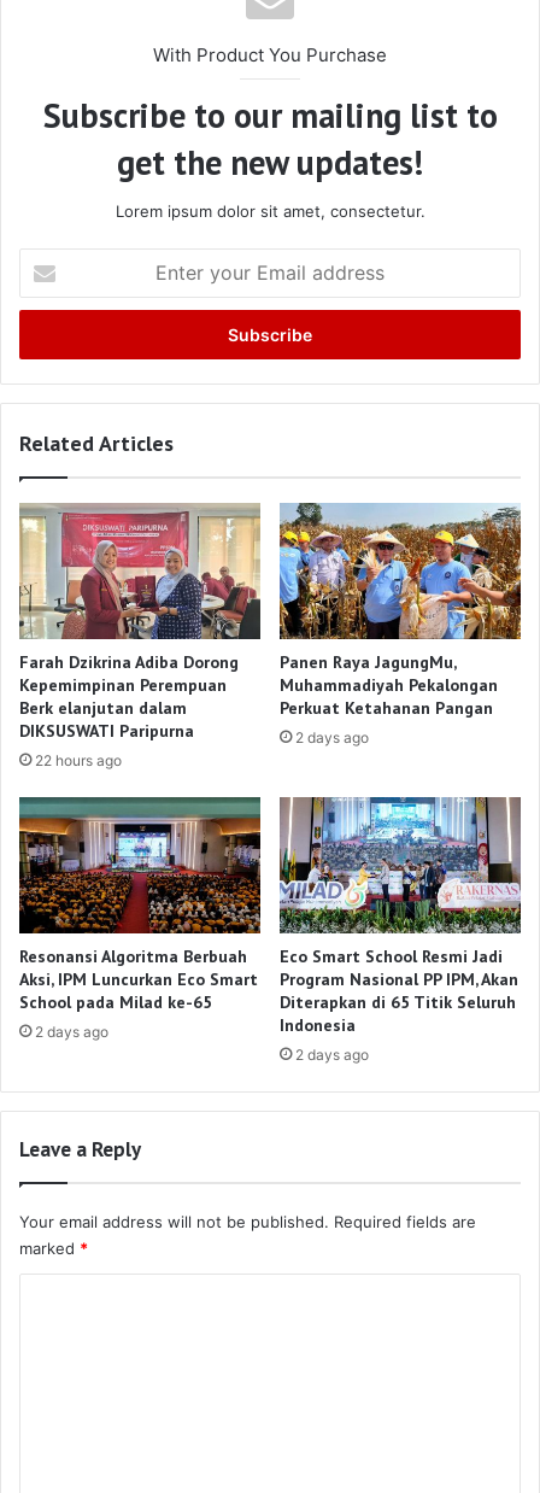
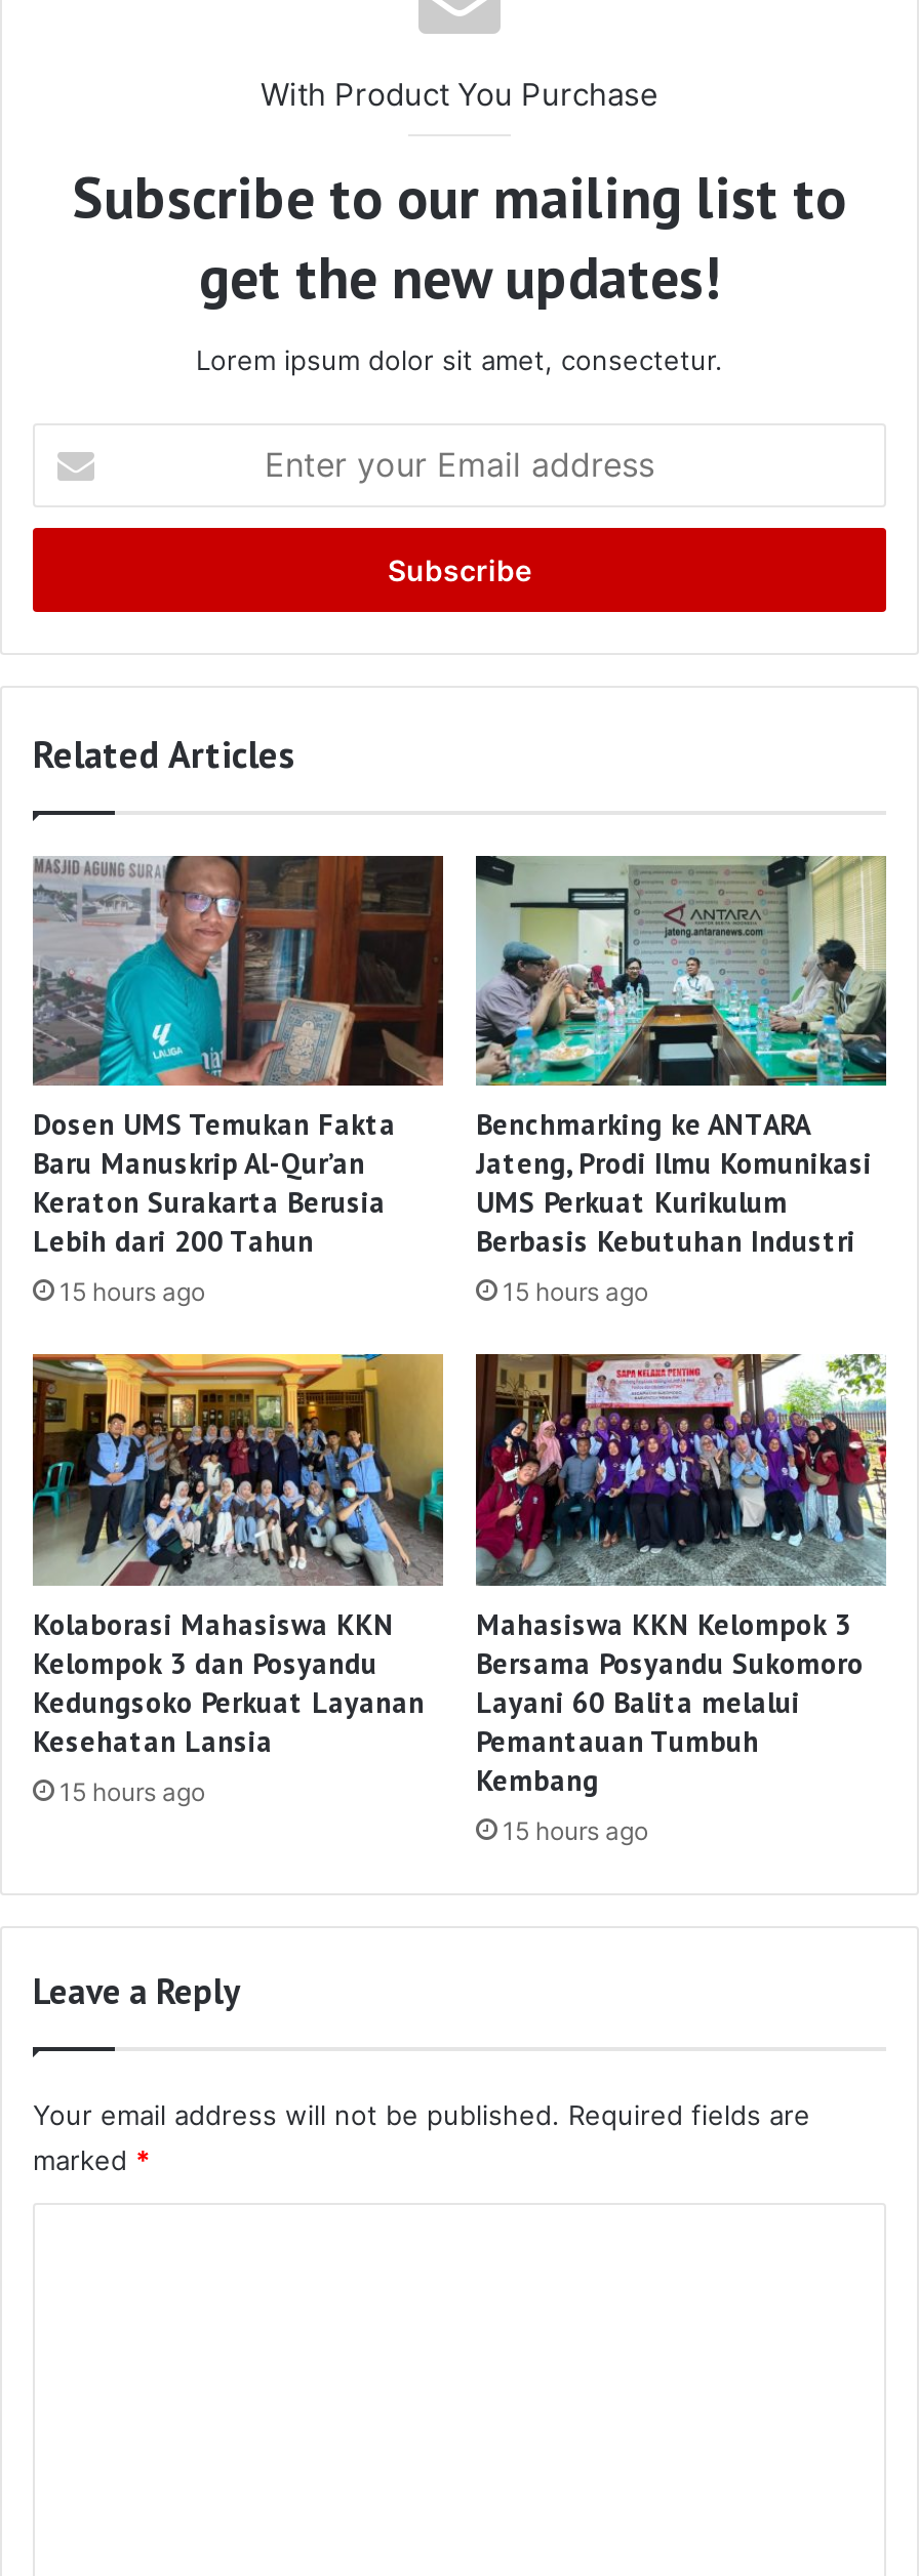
[19,503,262,769] [image] | Farah Dzikrina Adiba Dorong | Kepemimpinan Perempuan | Berk elanjutan dalam | DIKSUSWATI Paripurna | 22 hours ago -> [33,855,445,1308] [image] | Dosen UMS Temukan Fakta | Baru Manuskrip Al-Qur’an | Keraton Surakarta Berusia | Lebih dari 200 Tahun | 15 hours ago
[278,503,522,746] [image] | Panen Raya JagungMu, | Muhammadiyah Pekalongan | Perkuat Ketahanan Pangan | 2 days ago -> [474,855,888,1308] [image] | Benchmarking ke ANTARA | Jateng, Prodi Ilmu Komunikasi | UMS Perkuat Kurikulum | Berbasis Kebutuhan Industri | 15 hours ago
[18,796,262,1041] [image] | Resonansi Algoritma Berbuah | Aksi, IPM Luncurkan Eco Smart | School pada Milad ke-65 | 2 days ago -> [31,1353,445,1808] [image] | Kolaborasi Mahasiswa KKN | Kelompok 3 dan Posyandu | Kedungsoko Perkuat Layanan | Kesehatan Lansia | 15 hours ago
[280,796,521,1064] [image] | Eco Smart School Resmi Jadi | Program Nasional PP IPM, Akan | Diterapkan di 65 Titik Seluruh | Indonesia | 2 days ago -> [476,1353,886,1847] [image] | Mahasiswa KKN Kelompok 3 | Bersama Posyandu Sukomoro | Layani 60 Balita melalui | Pemantauan Tumbuh | Kembang | 15 hours ago

